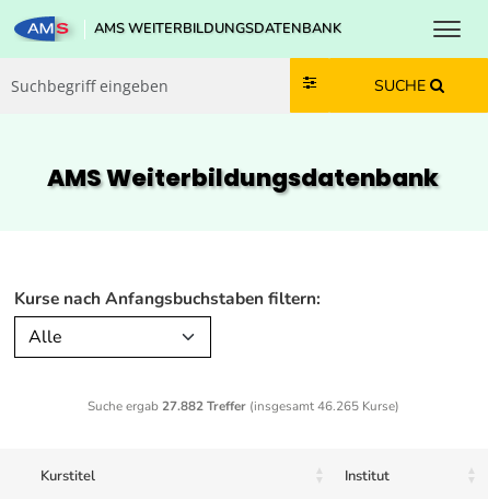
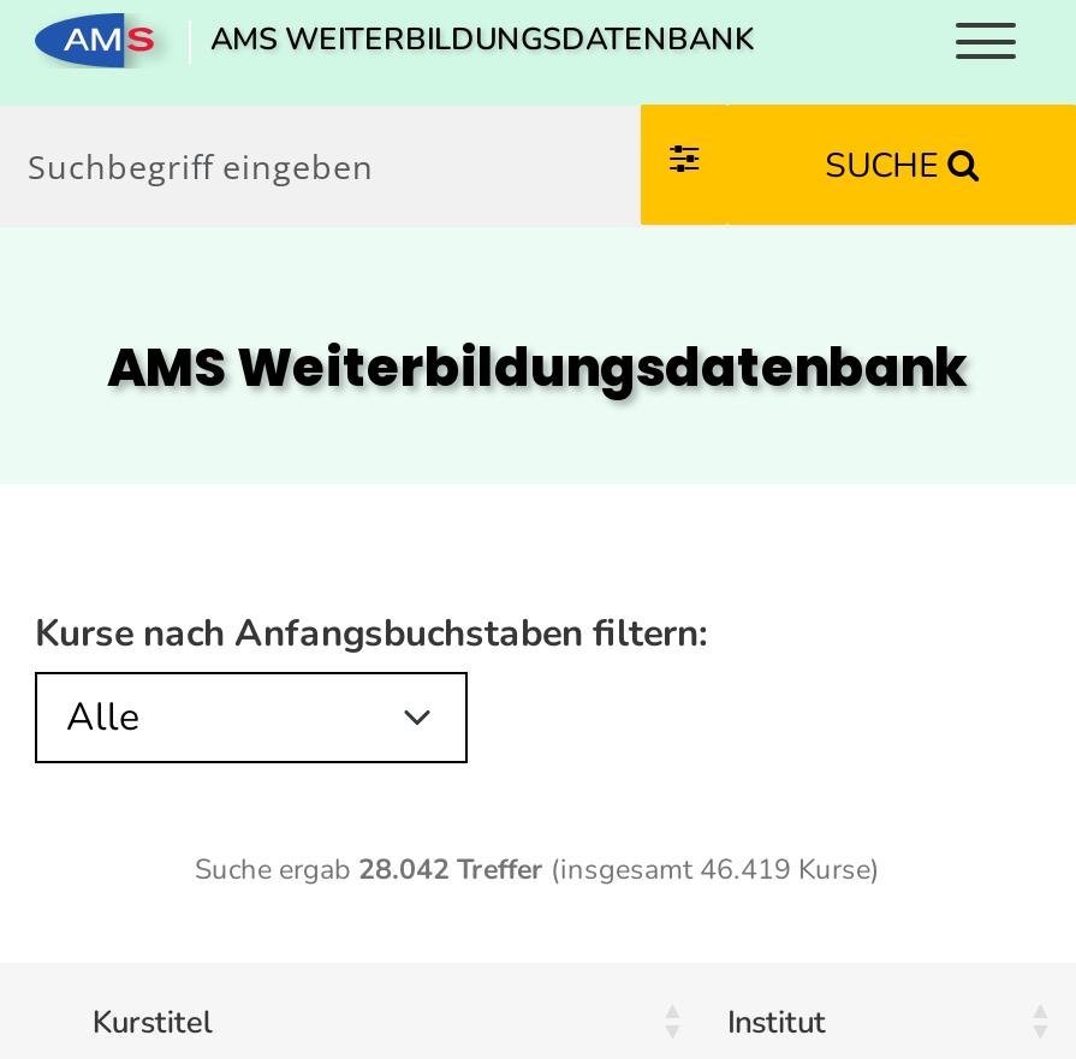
[87,397,399,415] Suche ergab 27.882 Treffer (insgesamt 46.265 Kurse) -> [195,850,880,889] Suche ergab 28.042 Treffer (insgesamt 46.419 Kurse)

